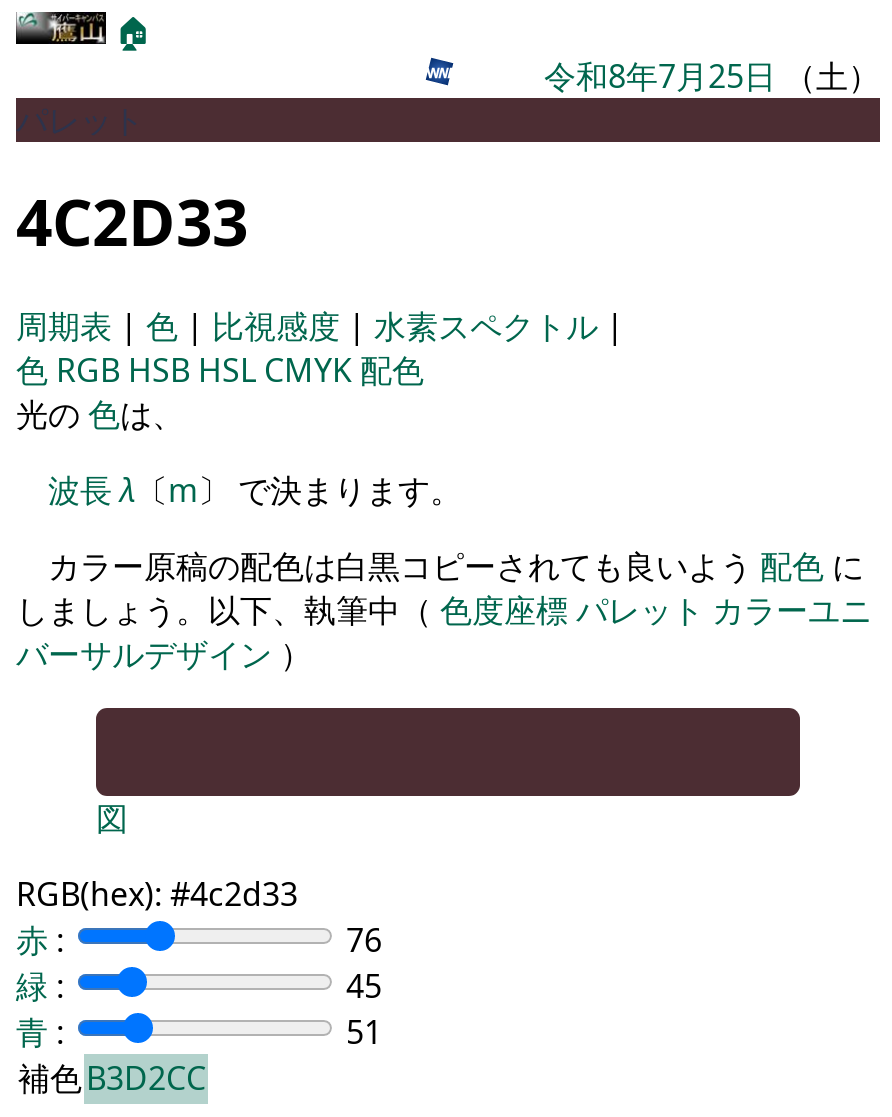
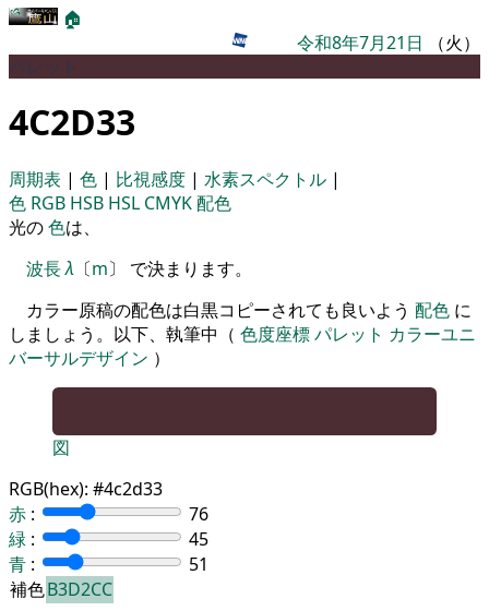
[544,54,880,98] 令和8年7月25日（土） -> [297,31,480,55] 令和8年7月21日（火）

